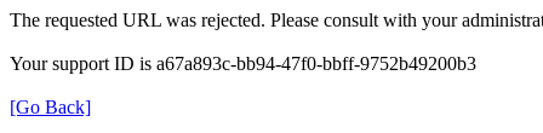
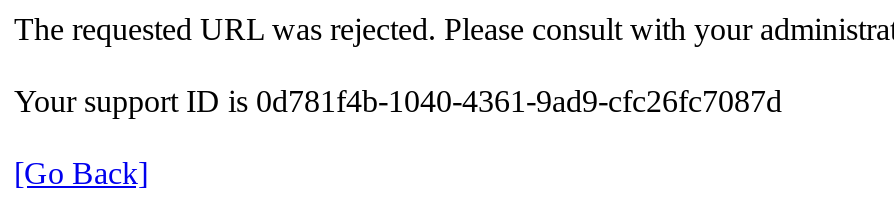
[10,53,476,74] Your support ID is a67a893c-bb94-47f0-bbff-9752b49200b3 -> [14,84,782,118] Your support ID is 0d781f4b-1040-4361-9ad9-cfc26fc7087d

